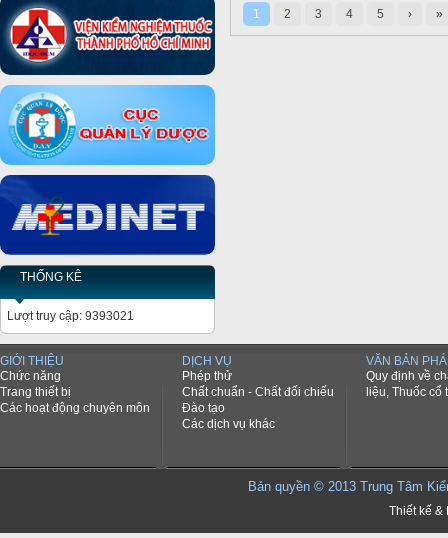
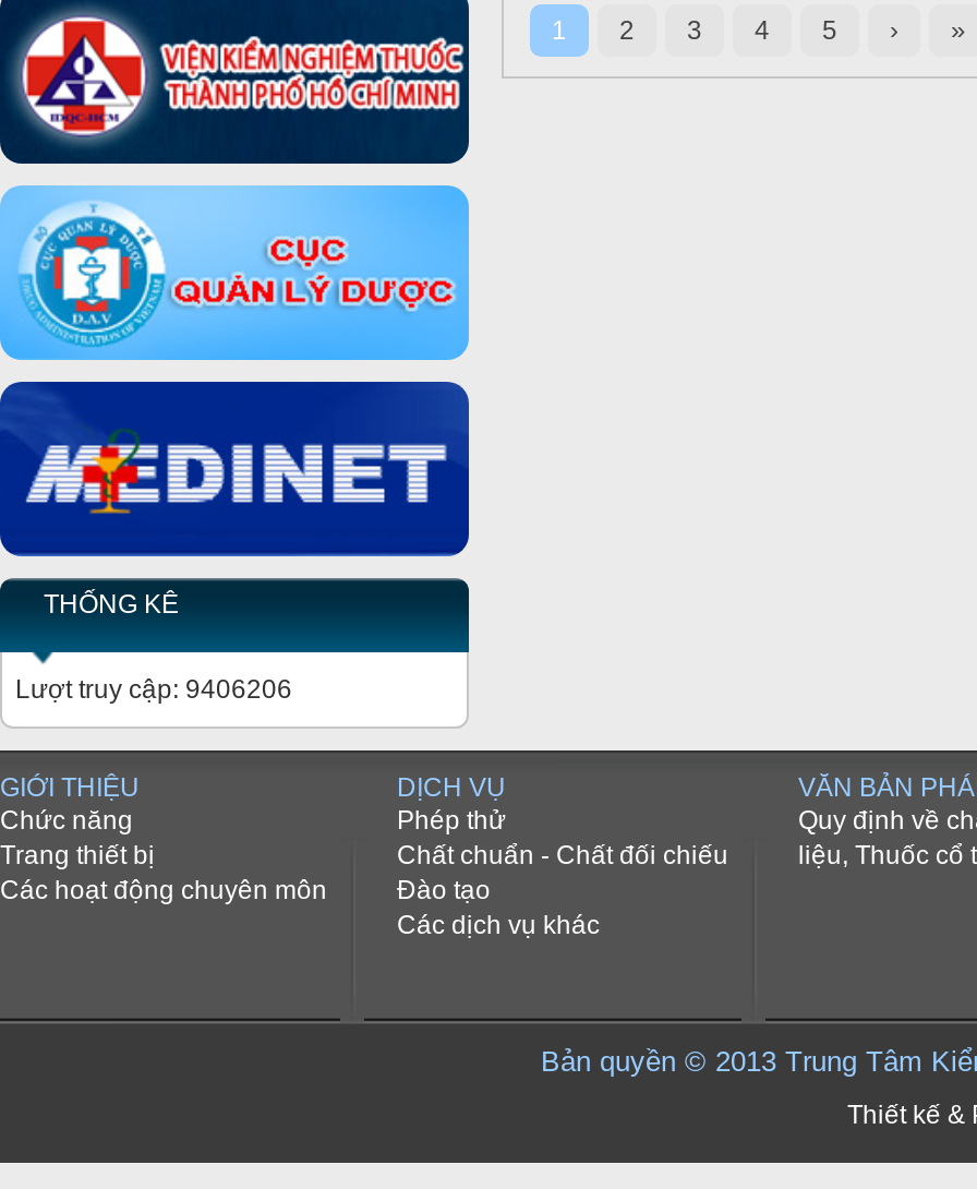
[1,309,134,323] Lượt truy cập: 9393021 -> [2,675,292,705] Lượt truy cập: 9406206

